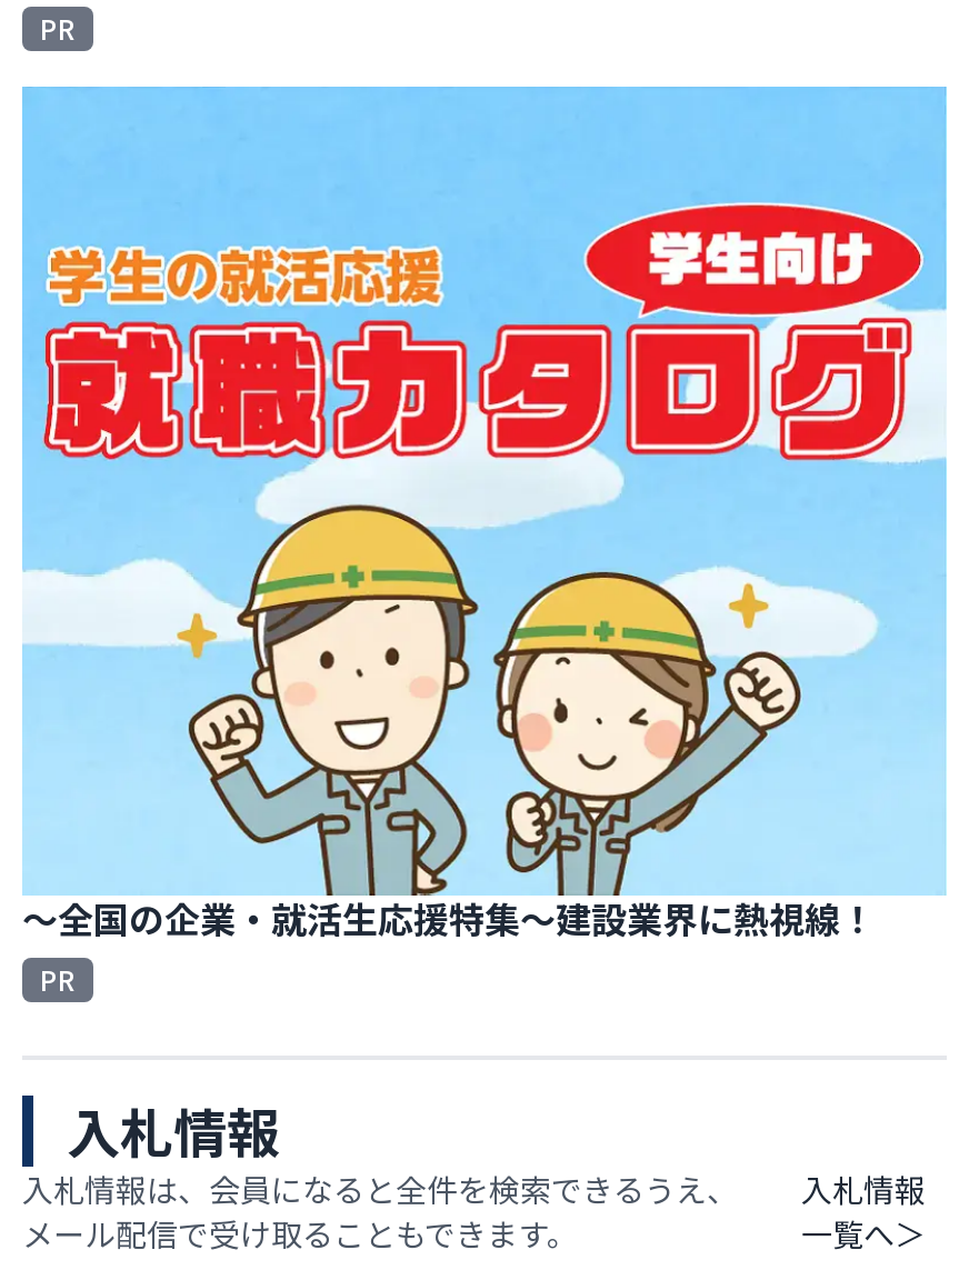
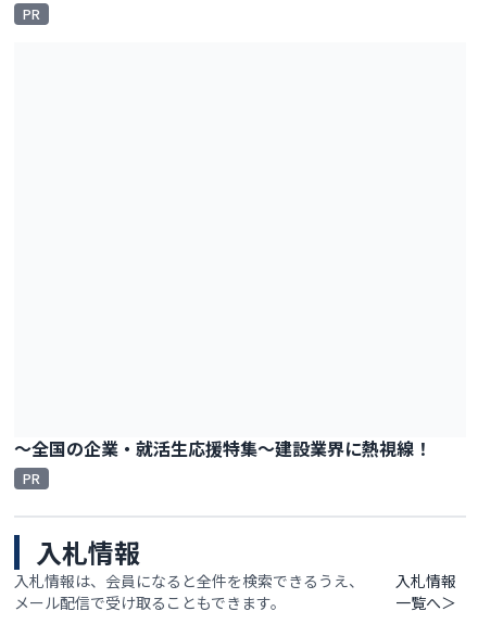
[20,84,949,896] [image] -> none

